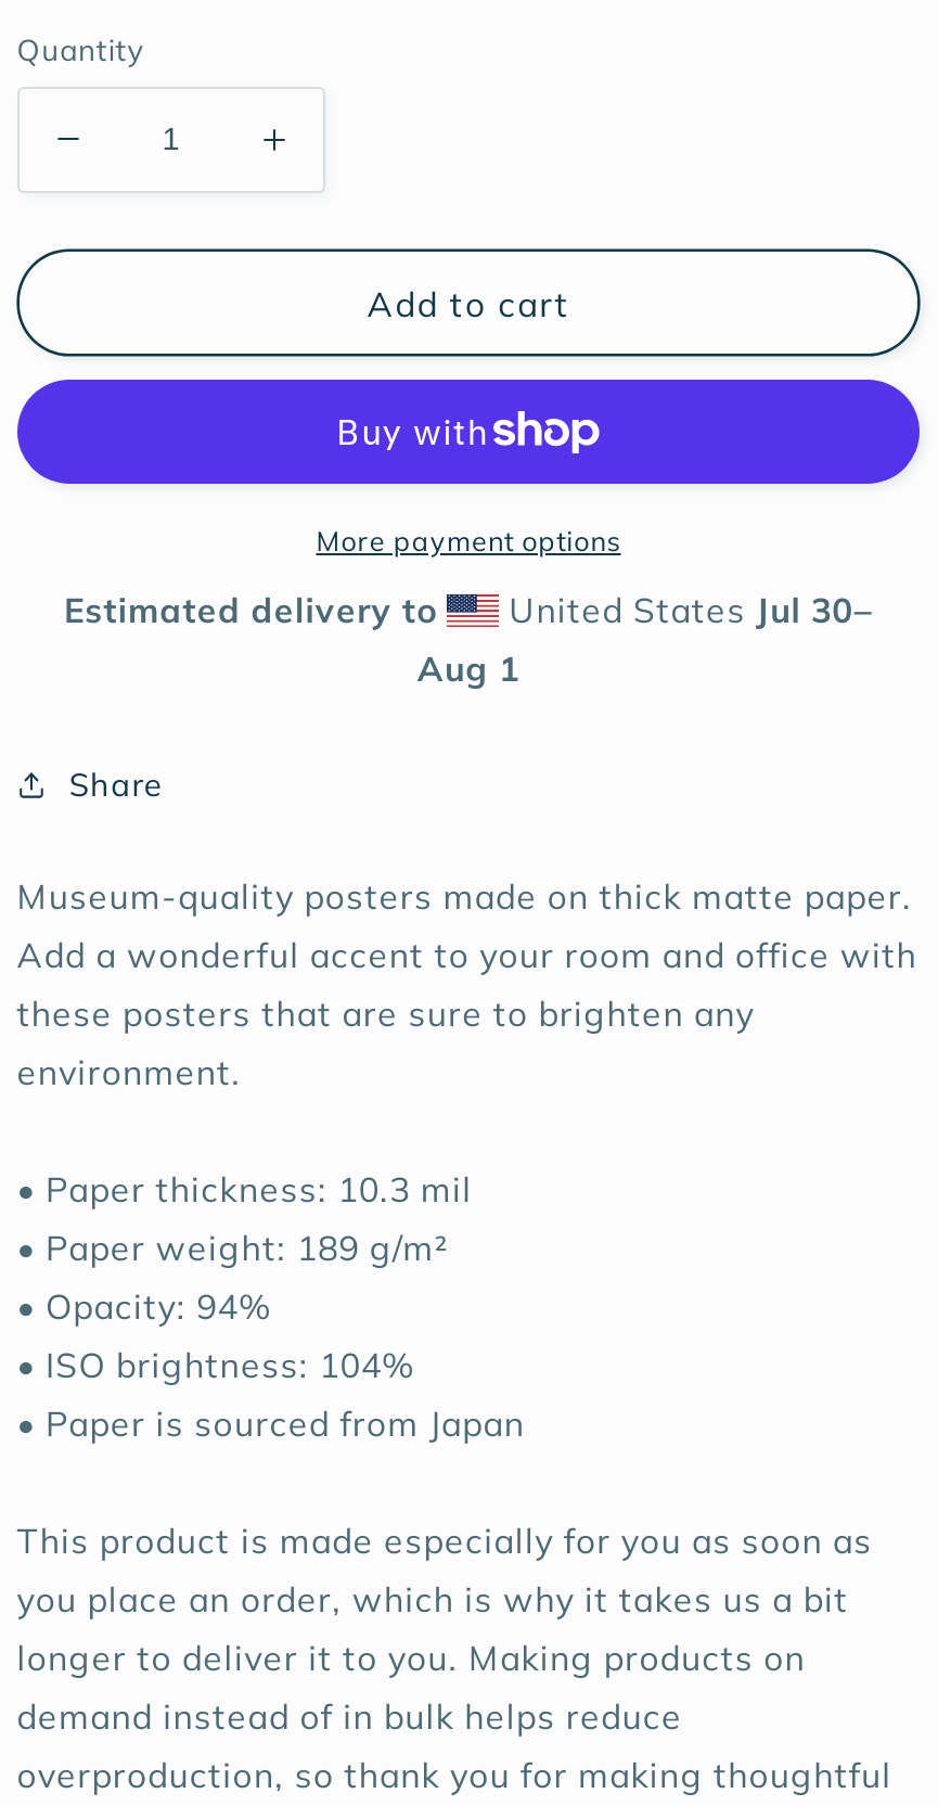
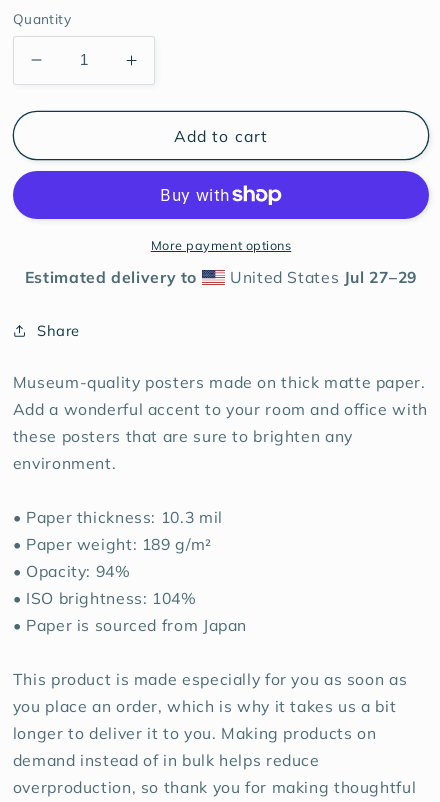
[417,589,873,691] United States Jul 30– | Aug 1 -> [225,267,417,287] United States Jul 27–29

